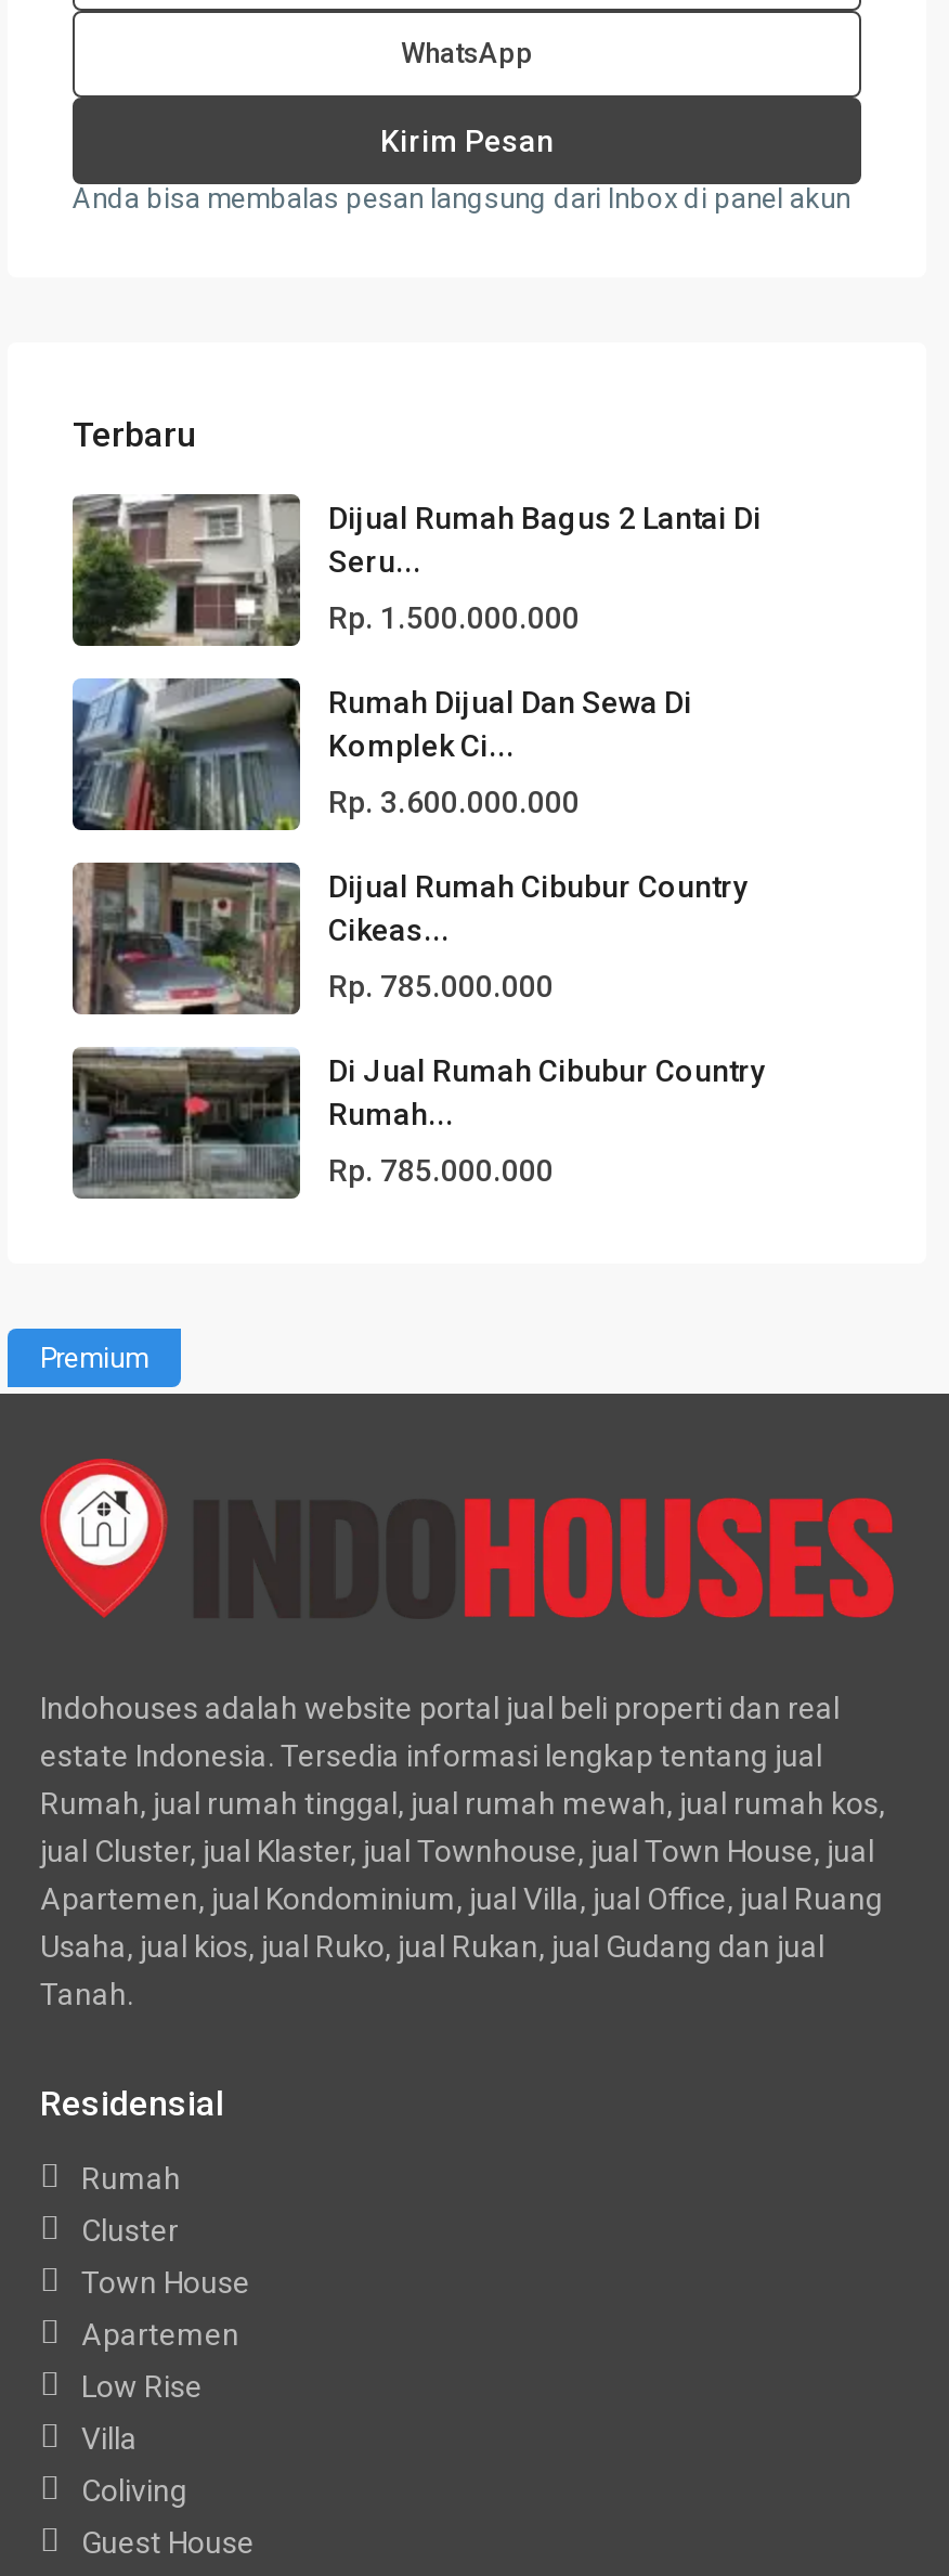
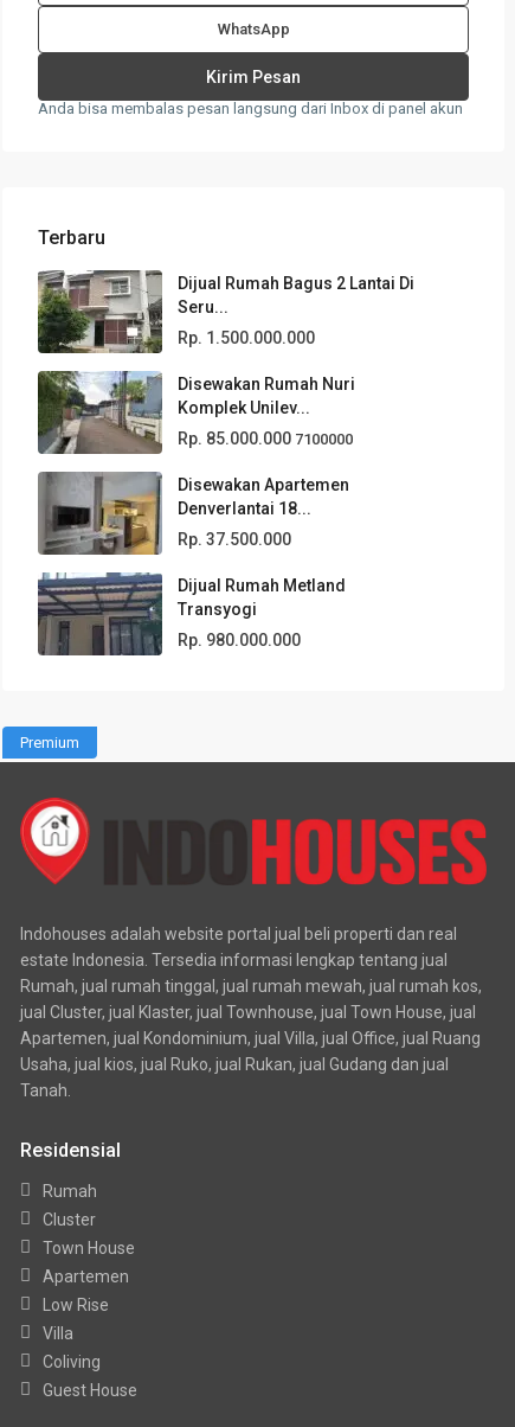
[70,676,692,832] [image] | Rumah Dijual Dan Sewa Di | Komplek Ci... -> [37,370,355,455] [image] | Disewakan Rumah Nuri | Komplek Unilev...
[328,784,580,819] Rp. 3.600.000.000 -> [178,429,353,448] Rp. 85.000.000 7100000
[73,863,749,1014] [image] | Dijual Rumah Cibubur Country | Cikeas... -> [38,472,349,555] [image] | Disewakan Apartemen | Denverlantai 18...
[328,968,554,1003] Rp. 785.000.000 -> [178,530,291,549] Rp. 37.500.000
[70,1047,766,1199] [image] | Di Jual Rumah Cibubur Country | Rumah... -> [37,572,346,655] [image] | Dijual Rumah Metland | Transyogi
[328,1153,554,1187] Rp. 785.000.000 -> [178,630,301,649] Rp. 980.000.000

